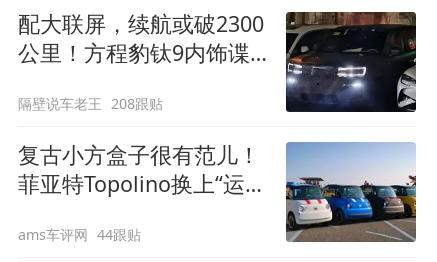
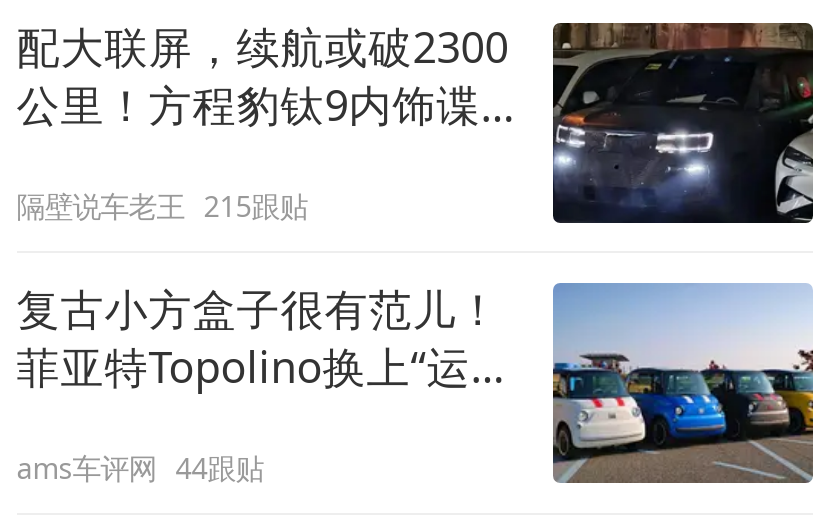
[18,94,163,113] 隔壁说车老王 208跟贴 -> [16,187,308,225] 隔壁说车老王 215跟贴

